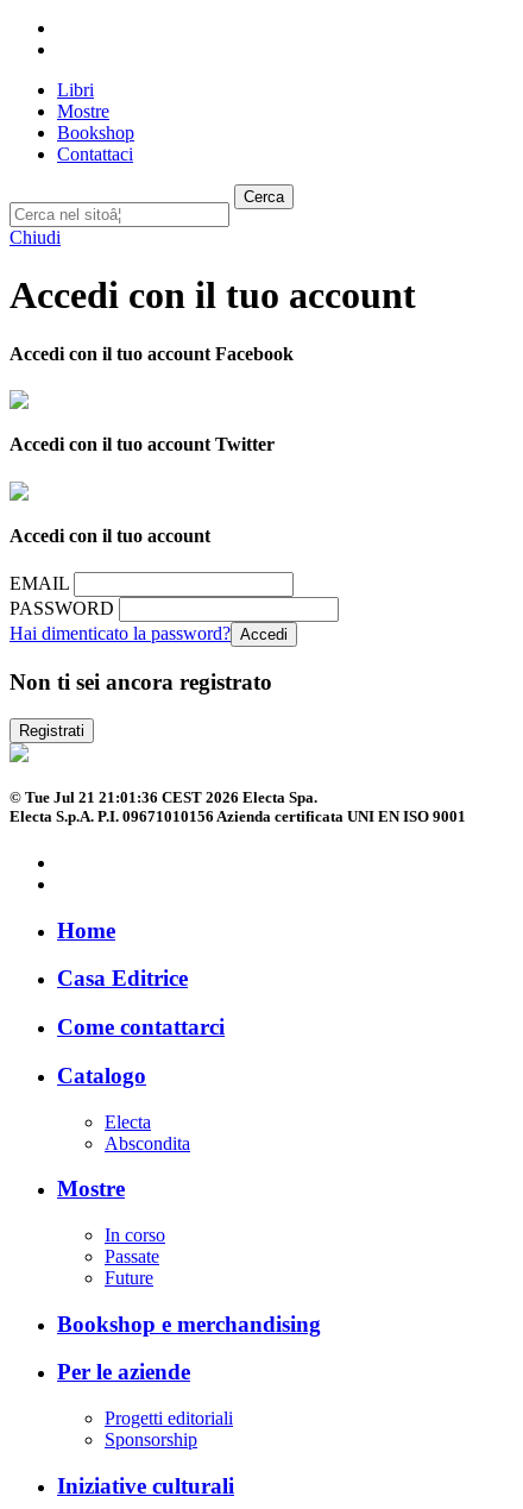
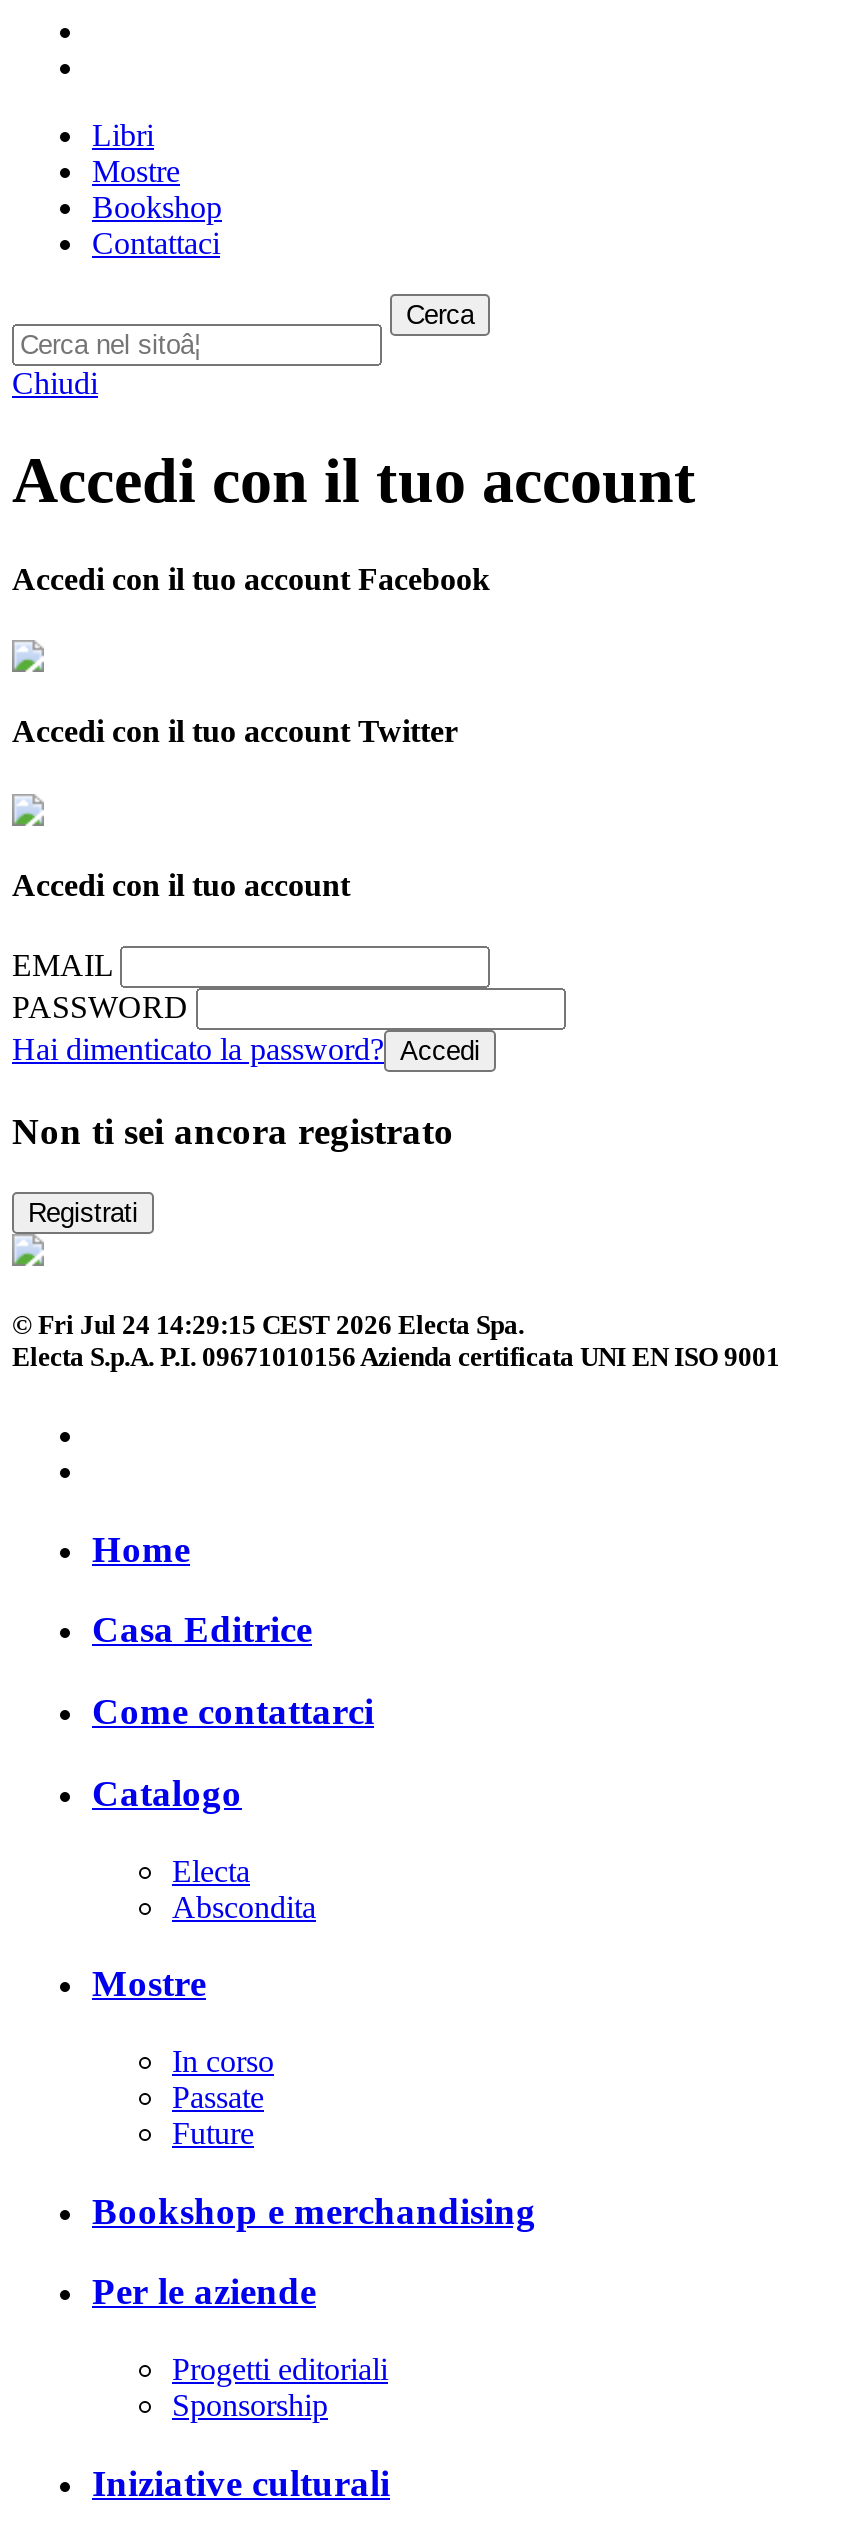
[10,788,317,806] © Tue Jul 21 21:01:36 CEST 2026 Electa Spa. -> [12,1310,524,1340] © Fri Jul 24 14:29:15 CEST 2026 Electa Spa.

